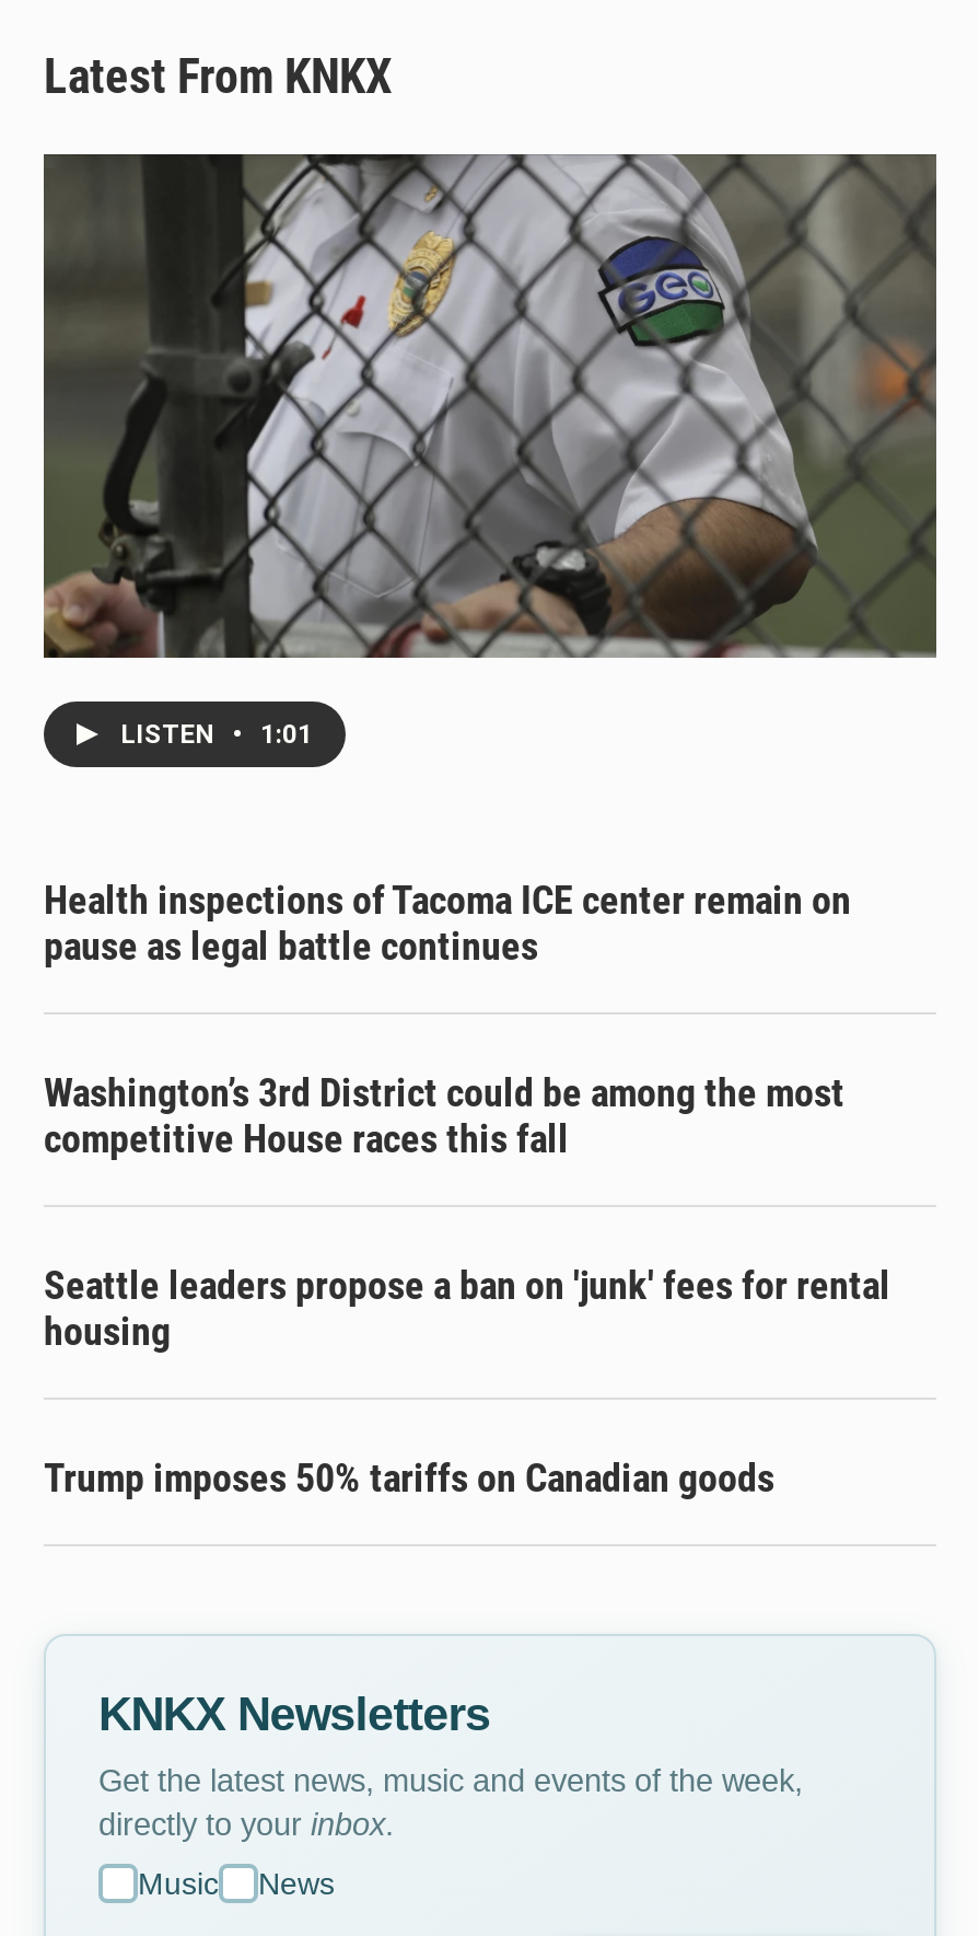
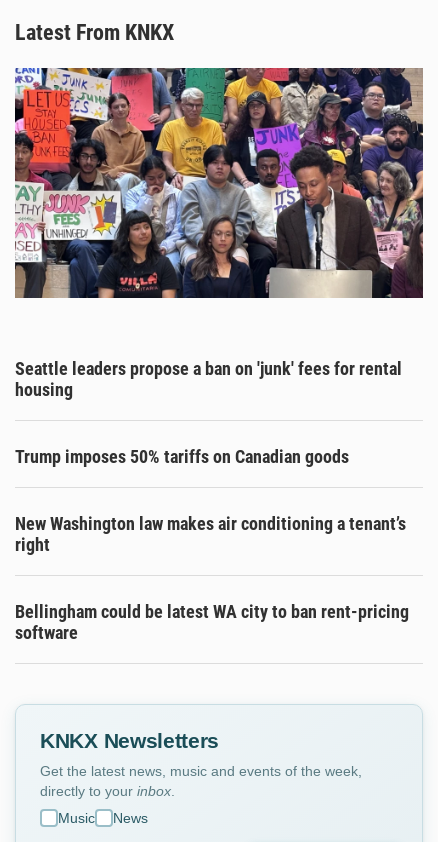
[42,152,939,660] [image] -> [14,67,423,299] [image]
[120,718,313,749] LISTEN • 1:01 -> none
[44,876,851,1161] Health inspections of Tacoma ICE center remain on | pause as legal battle continues | Washington’s 3rd District could be among the most | competitive House races this fall -> none
moved [44,1261,890,1500] -> [15,358,402,467]: Seattle leaders propose a ban on 'junk' fees for rental | housing | Trump imposes 50% tariffs on Canadian goods
none -> [15,513,409,643] New Washington law makes air conditioning a tenant’s | right | Bellingham could be latest WA city to ban rent-pricing | software

